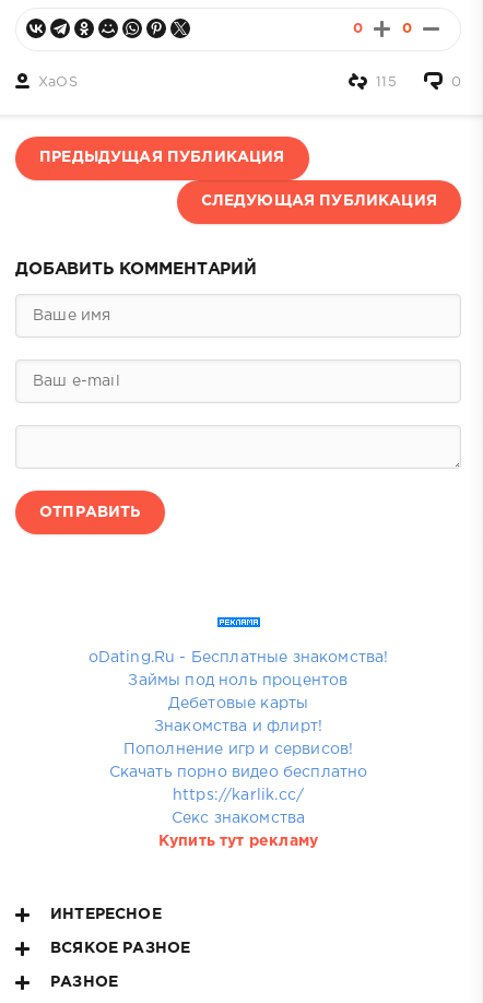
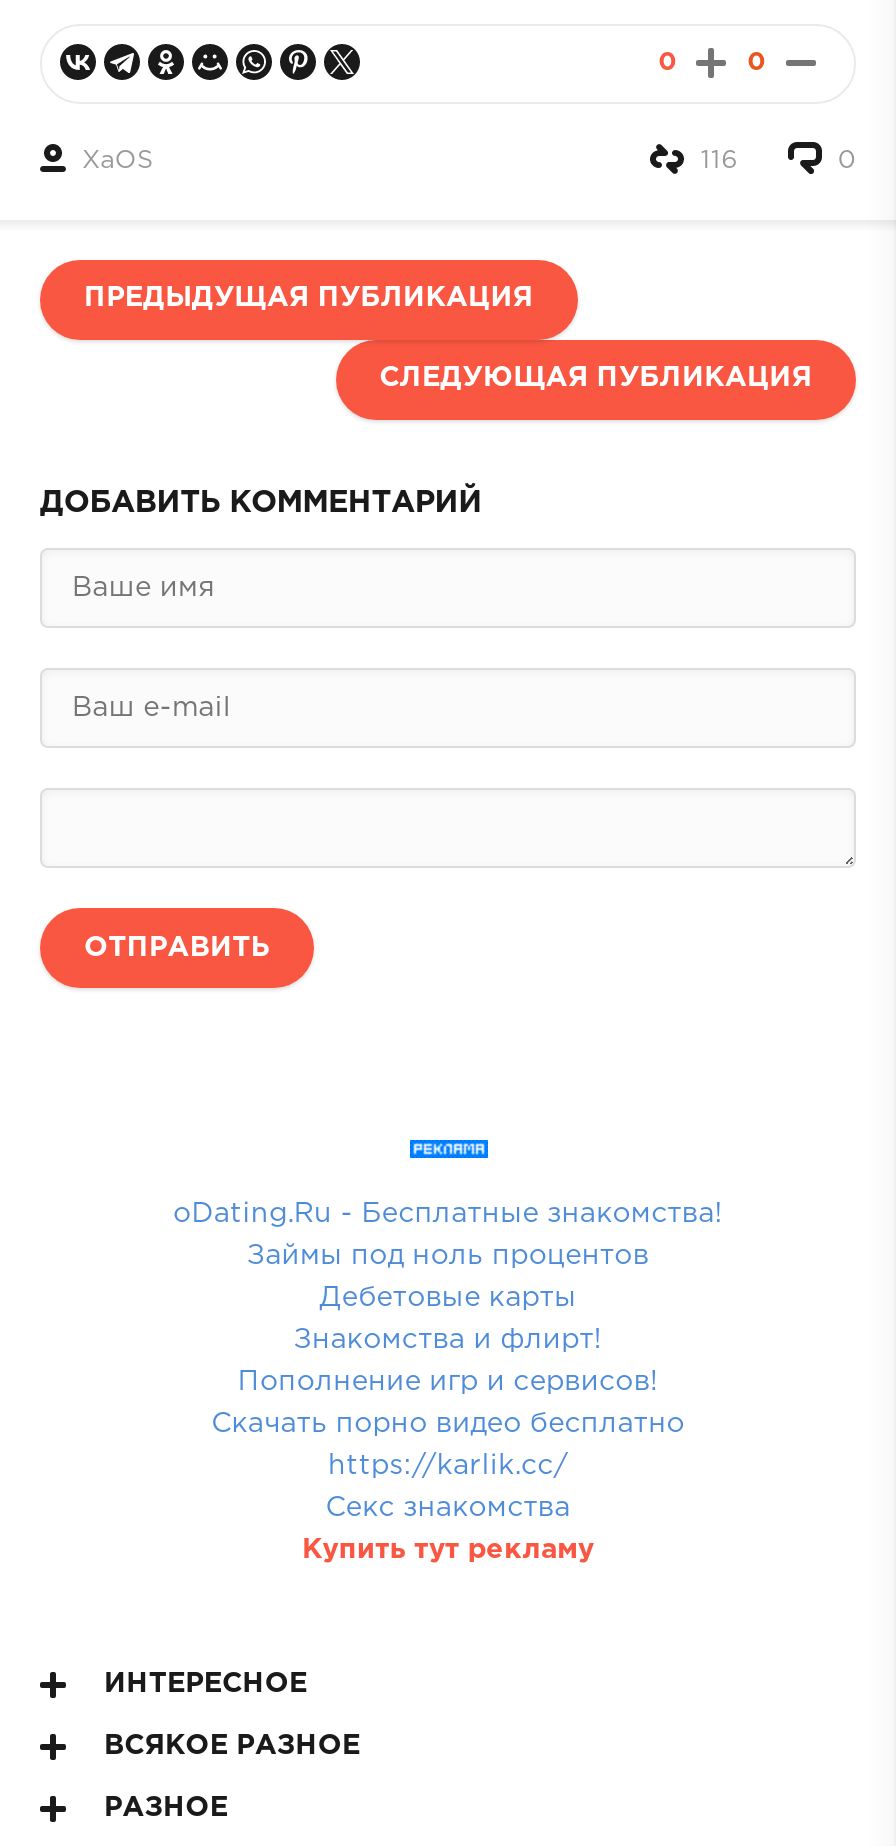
[376,76,396,88] 115 -> [701,150,738,172] 116

